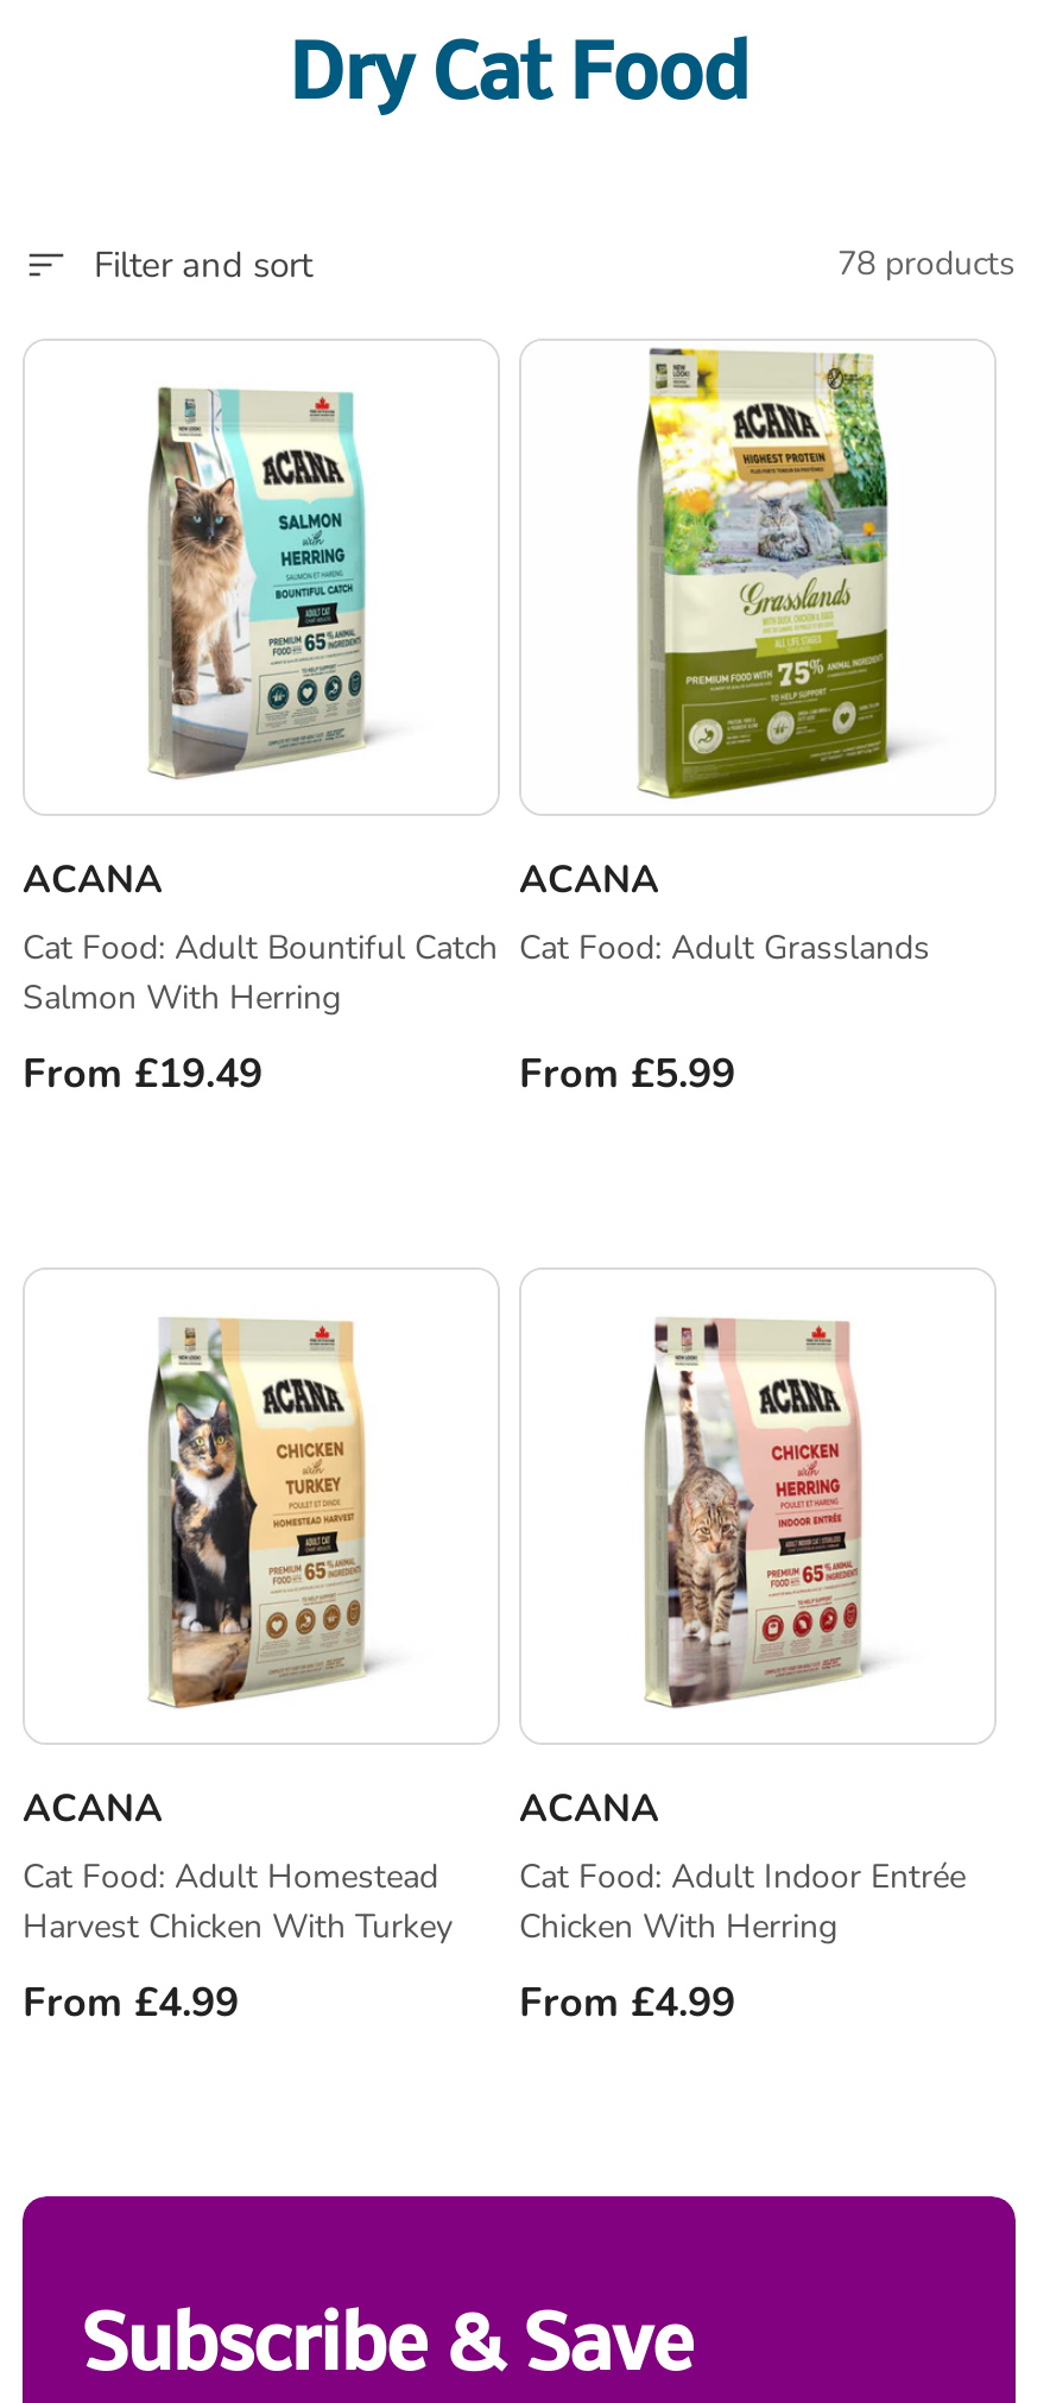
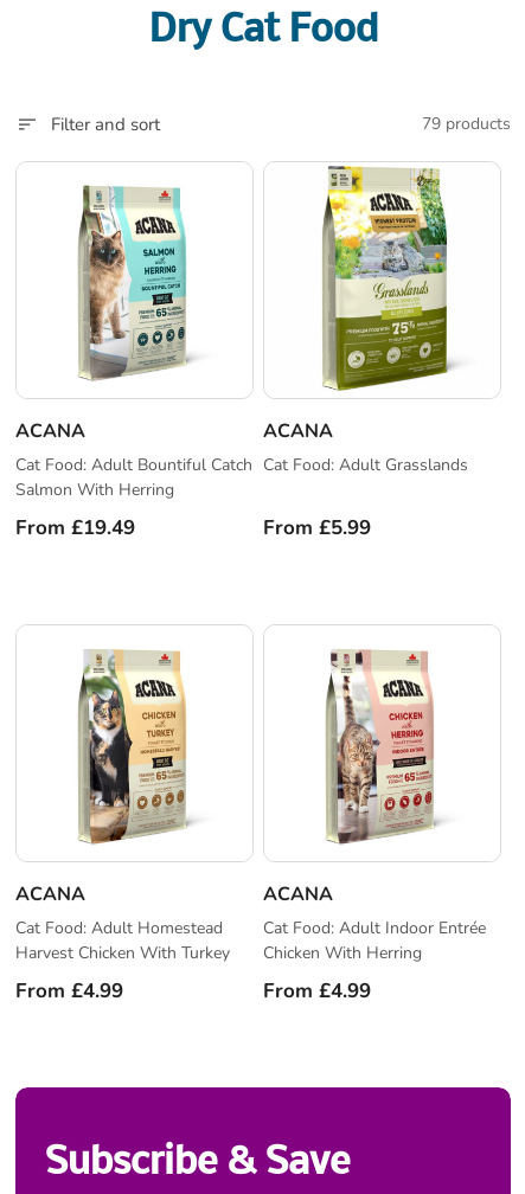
[837,242,1016,287] 78 products -> [422,113,511,135] 79 products

